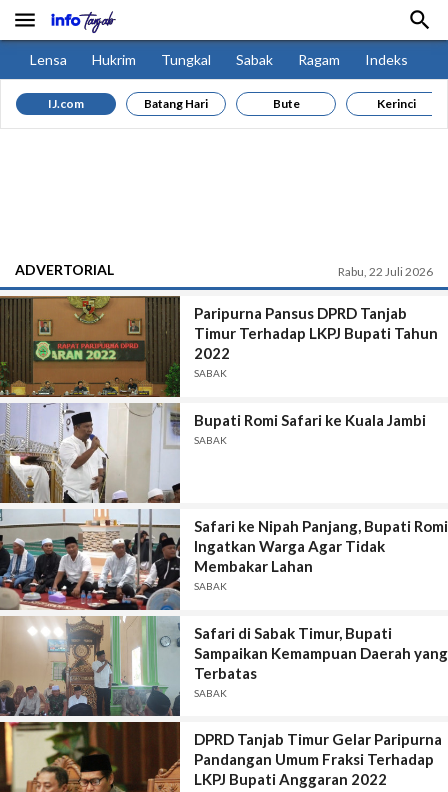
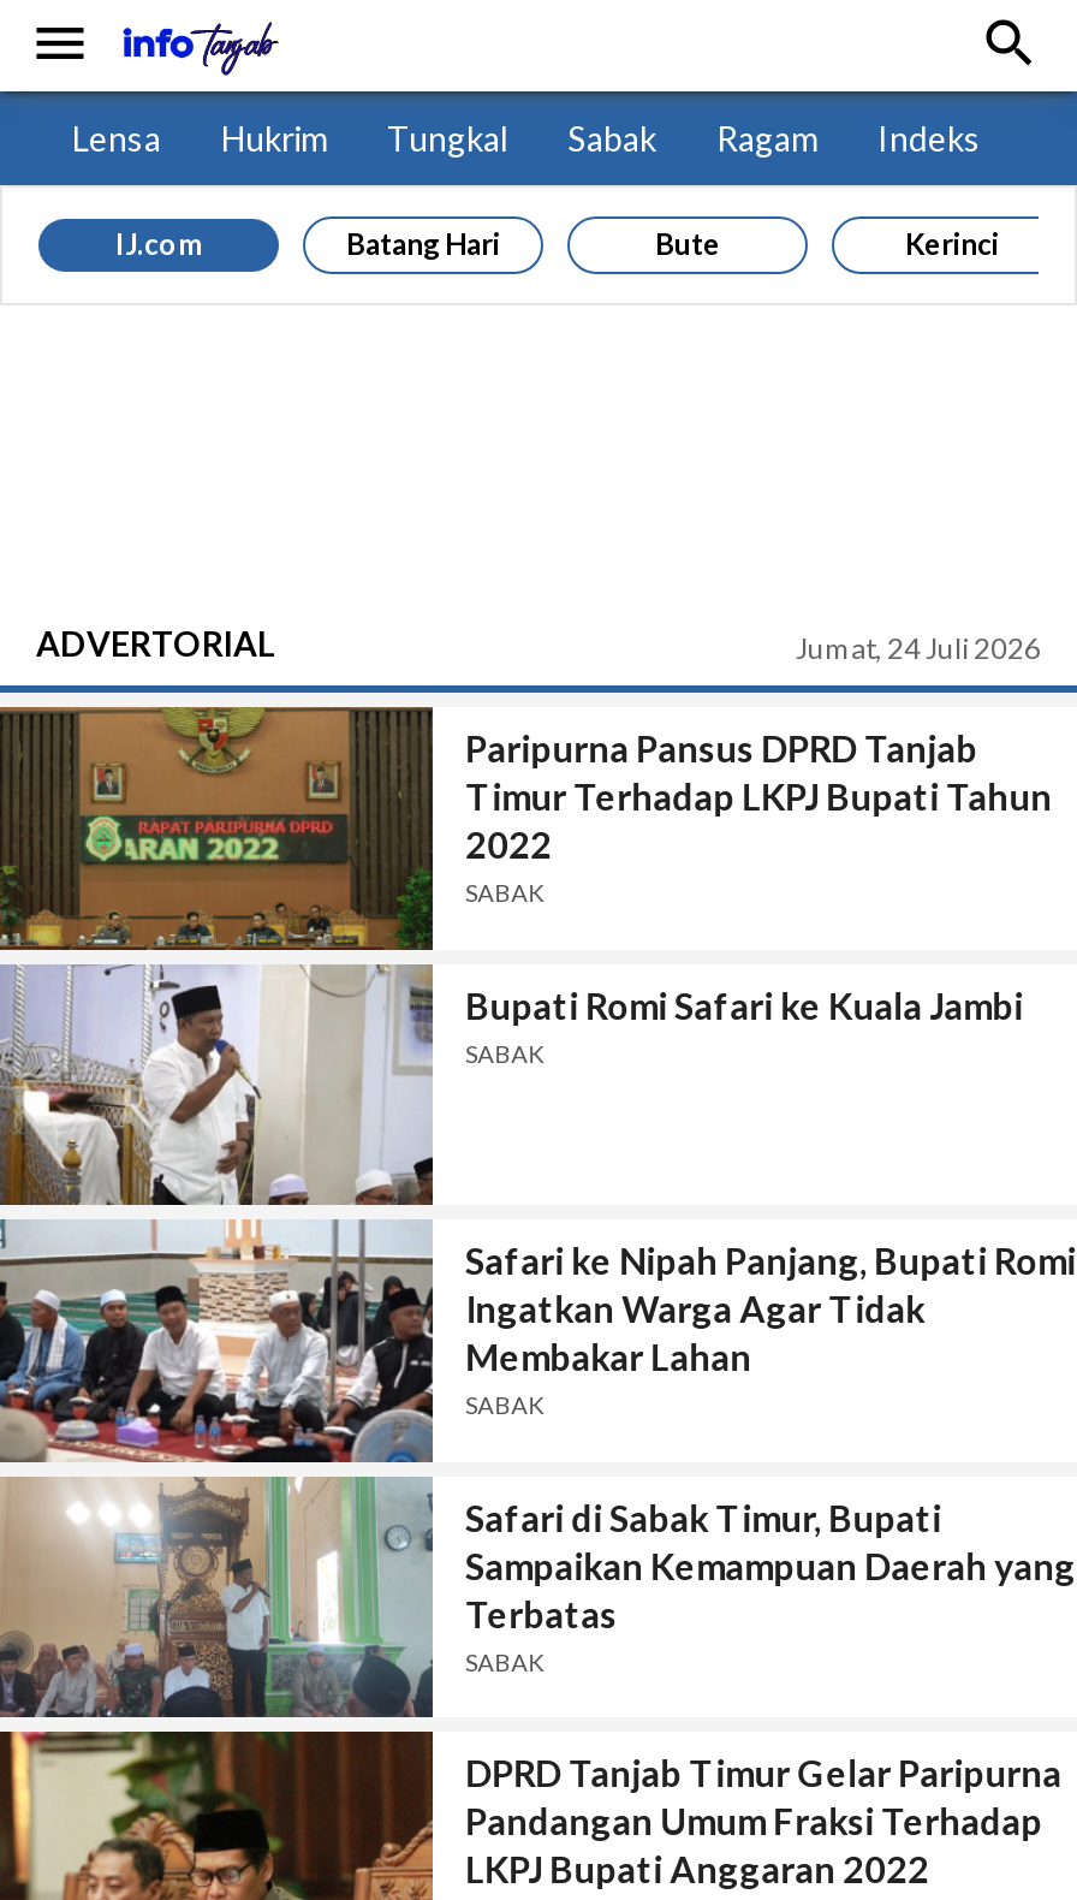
[338,264,433,279] Rabu, 22 Juli 2026 -> [796,630,1041,666] Jumat, 24 Juli 2026

